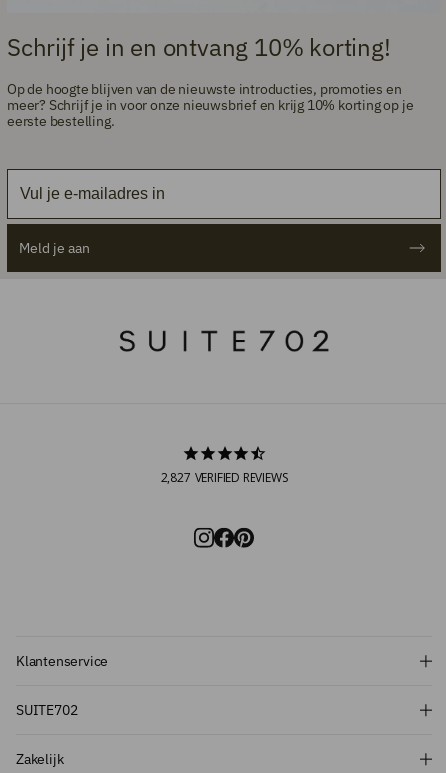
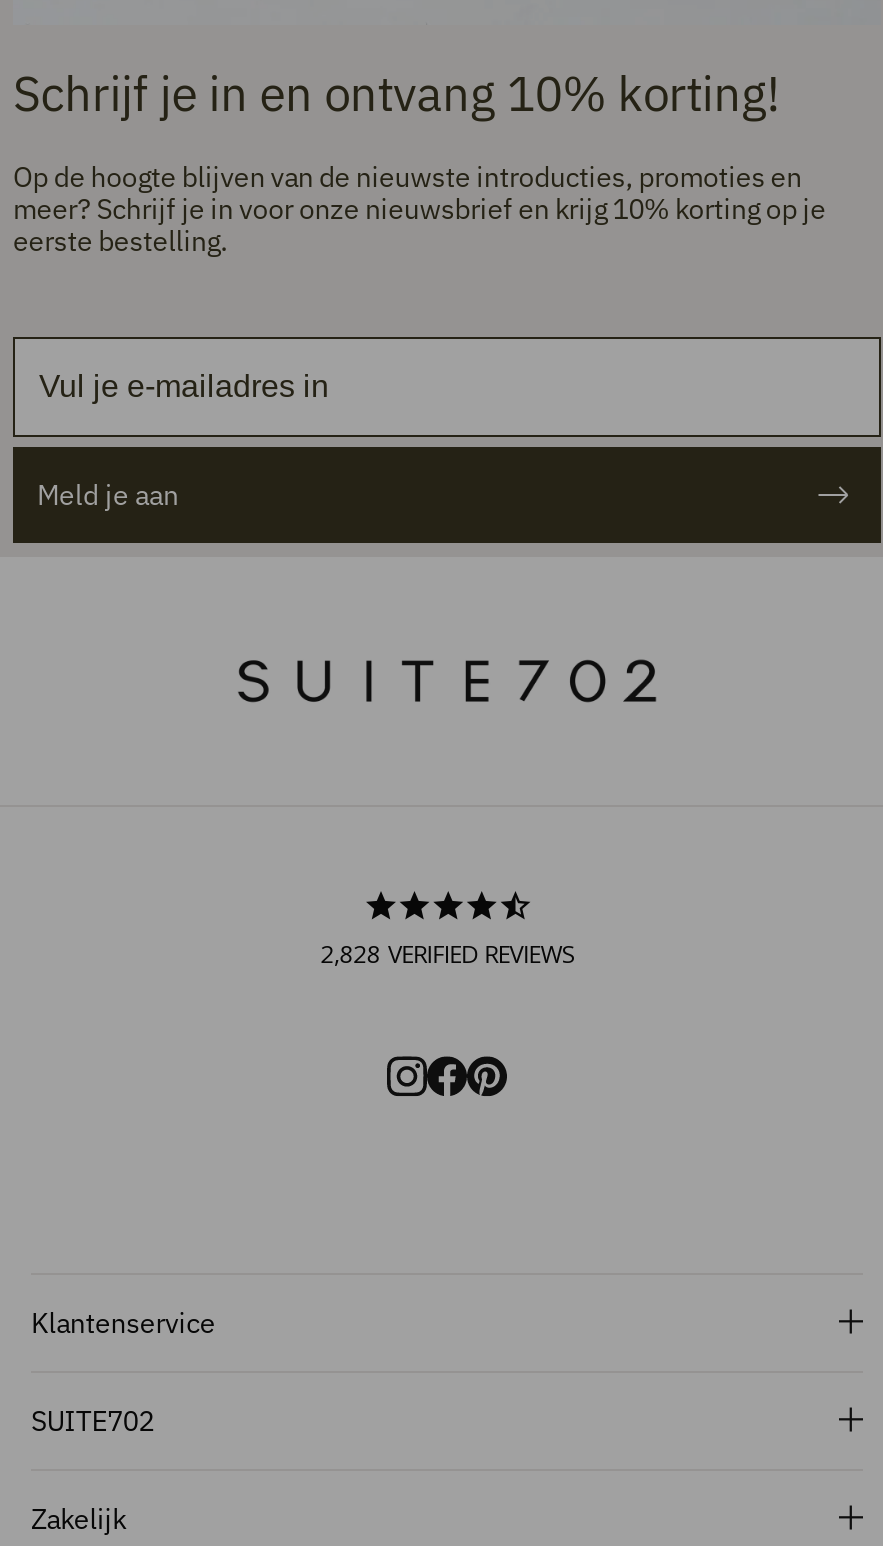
[161,469,287,486] 2,827 VERIFIED REVIEWS -> [320,937,574,971] 2,828 VERIFIED REVIEWS

